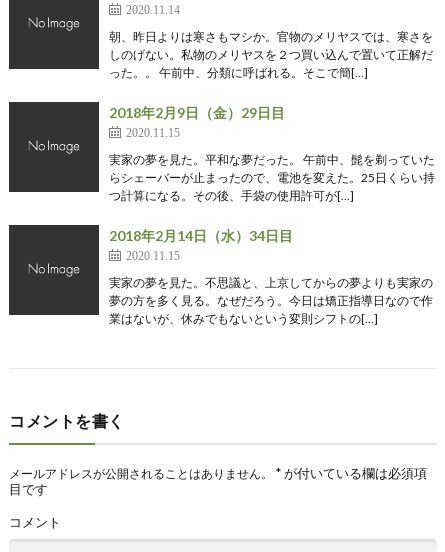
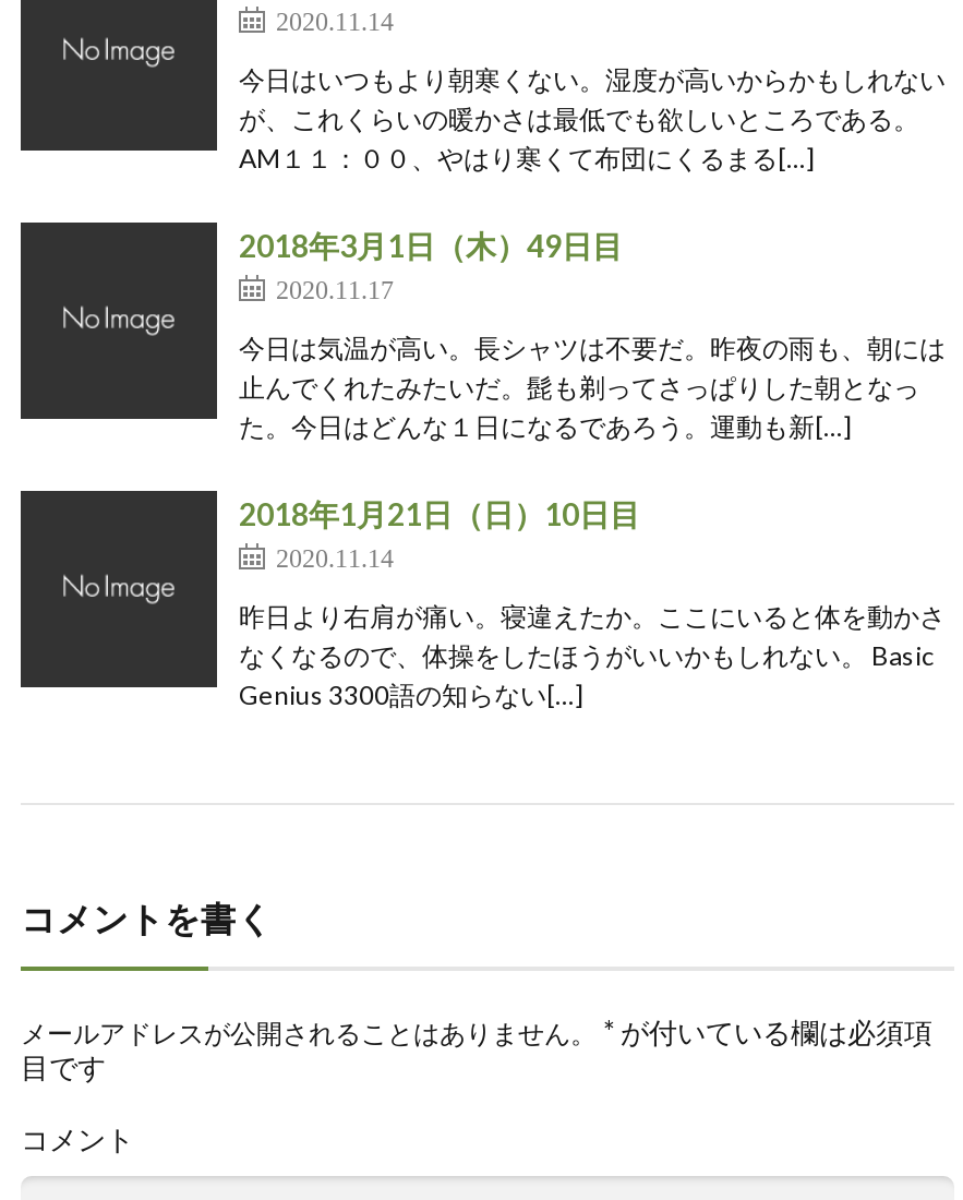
[109,29,433,80] 朝、昨日よりは寒さもマシか。官物のメリヤスでは、寒さを | しのげない。私物のメリヤスを２つ買い込んで置いて正解だ | った。。 午前中、分類に呼ばれる。そこで簡[…] -> [239,63,946,175] 今日はいつもより朝寒くない。湿度が高いからかもしれない | が、これくらいの暖かさは最低でも欲しいところである。 | AM１１：００、やはり寒くて布団にくるまる[…]
[109,104,285,138] 2018年2月9日（金）29日目 | 2020.11.15 -> [239,227,623,301] 2018年3月1日（木）49日目 | 2020.11.17
[109,152,435,203] 実家の夢を見た。平和な夢だった。 午前中、髭を剃っていた | らシェーバーが止まったので、電池を変えた。25日くらい持 | つ計算になる。その後、手袋の使用許可が[…] -> [239,332,946,443] 今日は気温が高い。長シャツは不要だ。昨夜の雨も、朝には | 止んでくれたみたいだ。髭も剃ってさっぱりした朝となっ | た。今日はどんな１日になるであろう。運動も新[…]
[109,227,293,261] 2018年2月14日（水）34日目 | 2020.11.15 -> [239,495,640,569] 2018年1月21日（日）10日目 | 2020.11.14
[109,275,433,326] 実家の夢を見た。不思議と、上京してからの夢よりも実家の | 夢の方を多く見る。なぜだろう。今日は矯正指導日なので作 | 業はないが、休みでもないという変則シフトの[…] -> [239,600,946,711] 昨日より右肩が痛い。寝違えたか。ここにいると体を動かさ | なくなるので、体操をしたほうがいいかもしれない。 Basic | Genius 3300語の知らない[…]

